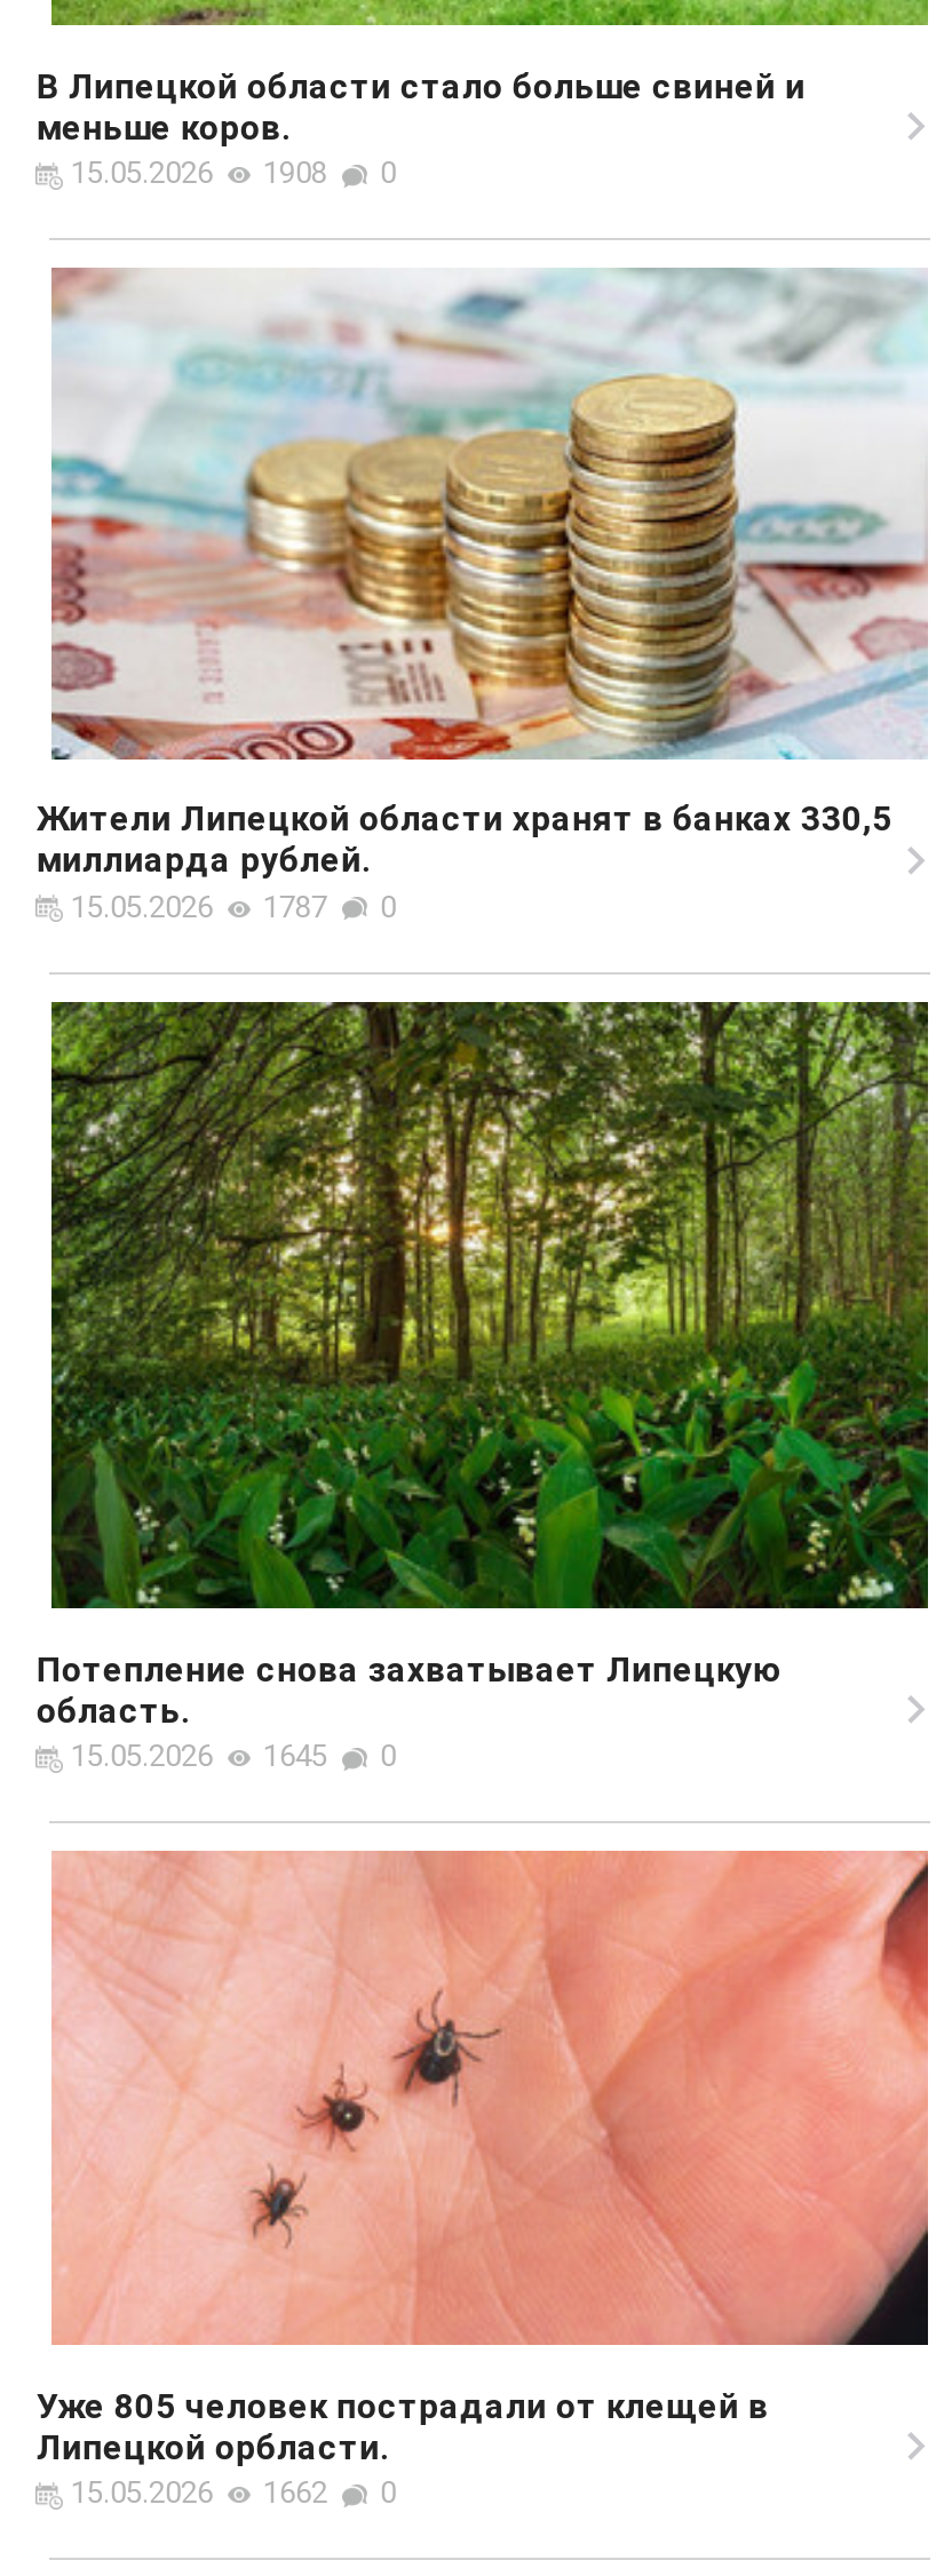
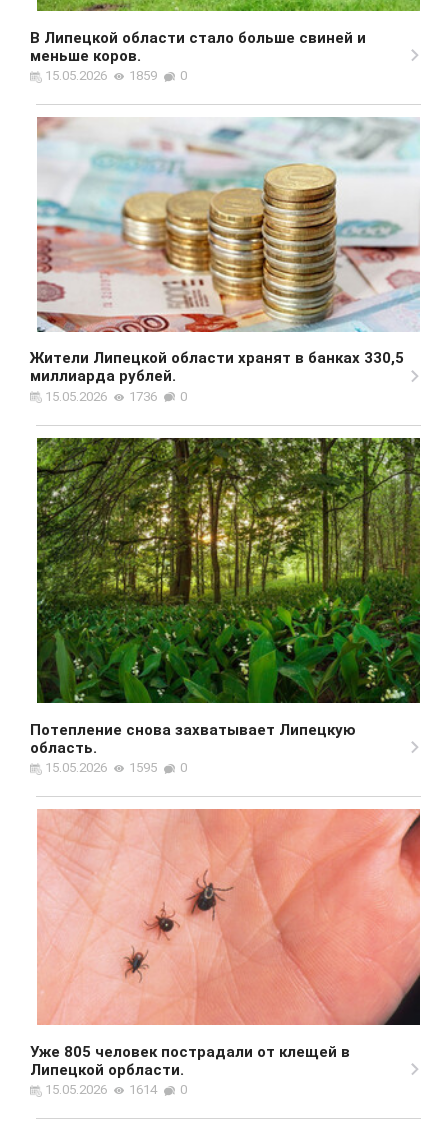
[71,156,396,190] 15.05.2026 1908 0 -> [45,68,187,83] 15.05.2026 1859 0
[71,889,396,924] 15.05.2026 1787 0 -> [45,389,187,404] 15.05.2026 1736 0
[71,1739,396,1774] 15.05.2026 1645 0 -> [45,760,187,775] 15.05.2026 1595 0
[71,2475,396,2510] 15.05.2026 1662 0 -> [45,1082,187,1097] 15.05.2026 1614 0

